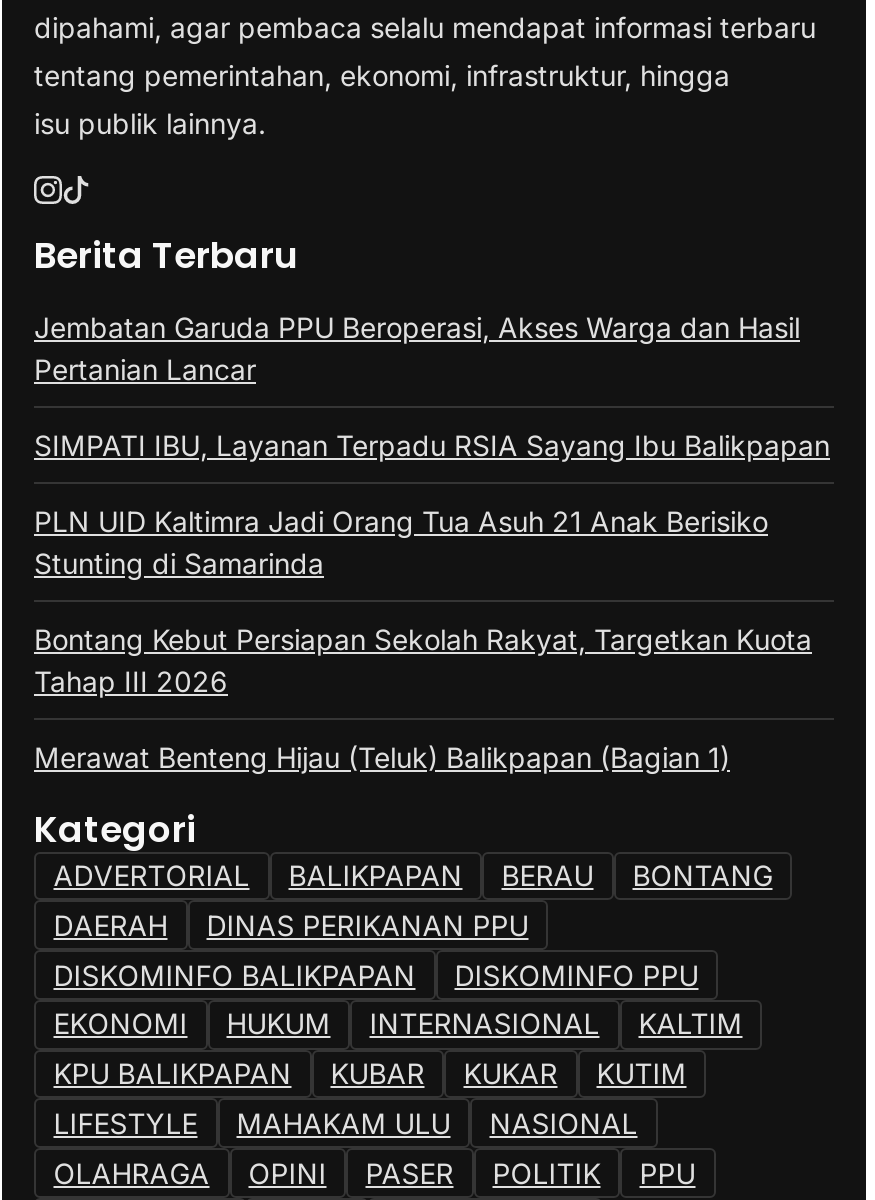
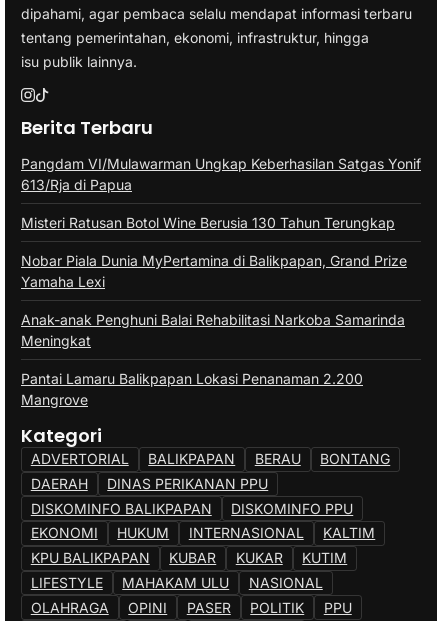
[34,310,800,386] Jembatan Garuda PPU Beroperasi, Akses Warga dan Hasil | Pertanian Lancar -> [21,155,421,193] Pangdam VI/Mulawarman Ungkap Keberhasilan Satgas Yonif | 613/Rja di Papua
[34,428,830,462] SIMPATI IBU, Layanan Terpadu RSIA Sayang Ibu Balikpapan -> [21,214,395,231] Misteri Ratusan Botol Wine Berusia 130 Tahun Terungkap
[34,504,768,580] PLN UID Kaltimra Jadi Orang Tua Asuh 21 Anak Berisiko | Stunting di Samarinda -> [21,252,407,290] Nobar Piala Dunia MyPertamina di Balikpapan, Grand Prize | Yamaha Lexi
[34,622,812,698] Bontang Kebut Persiapan Sekolah Rakyat, Targetkan Kuota | Tahap III 2026 -> [21,311,405,349] Anak-anak Penghuni Balai Rehabilitasi Narkoba Samarinda | Meningkat
[34,740,730,774] Merawat Benteng Hijau (Teluk) Balikpapan (Bagian 1) -> [21,370,363,408] Pantai Lamaru Balikpapan Lokasi Penanaman 2.200 | Mangrove

